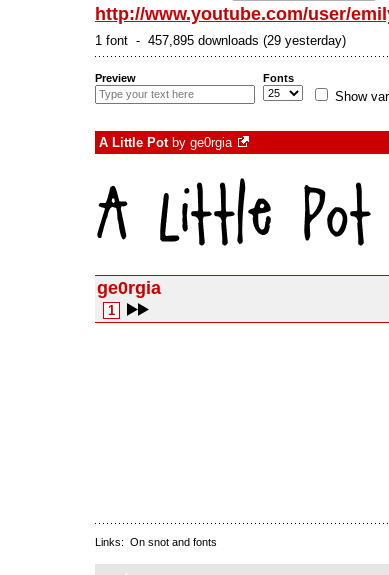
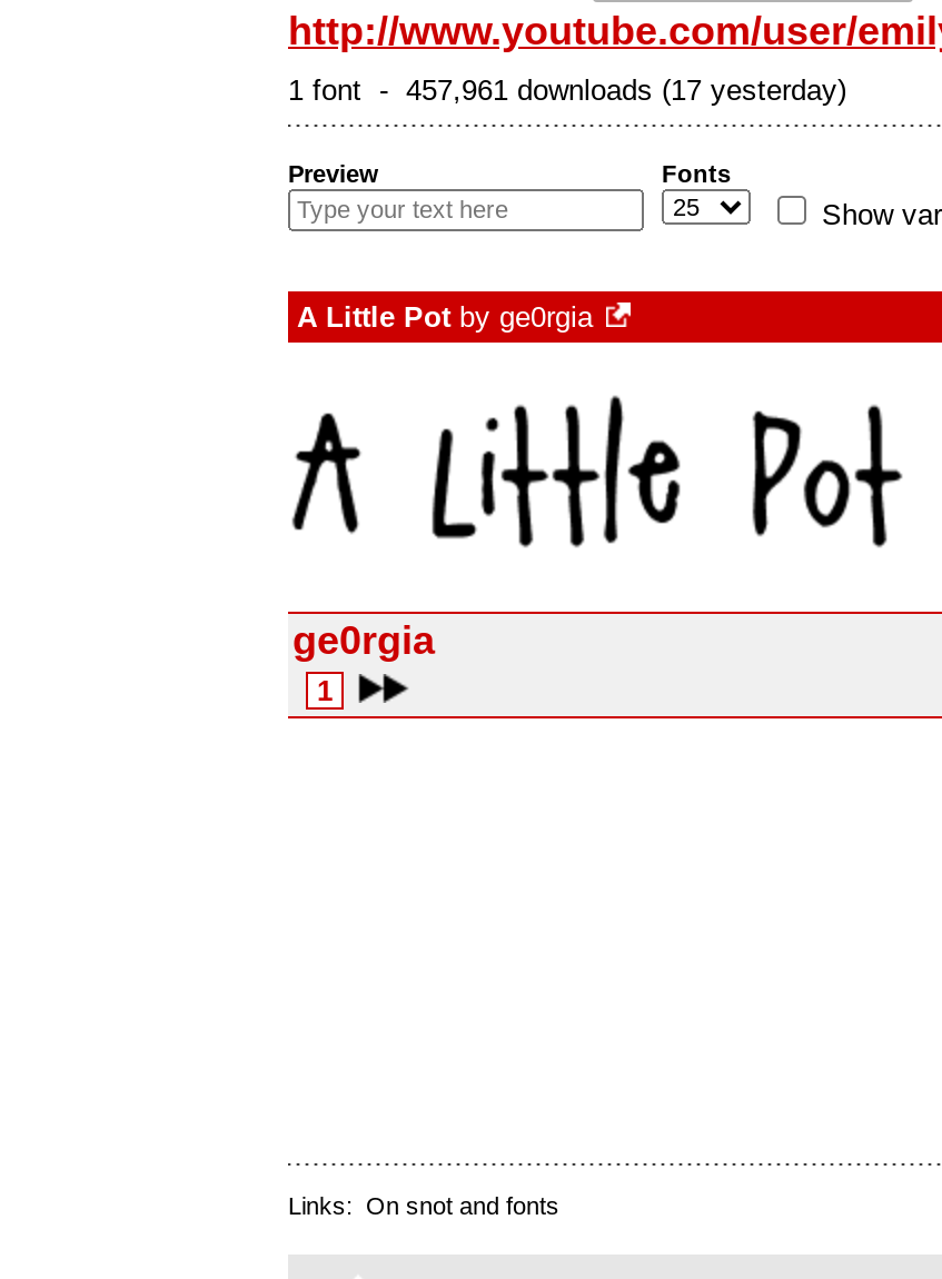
[95,33,346,48] 1 font - 457,895 downloads (29 yesterday) -> [288,73,846,107] 1 font - 457,961 downloads (17 yesterday)

